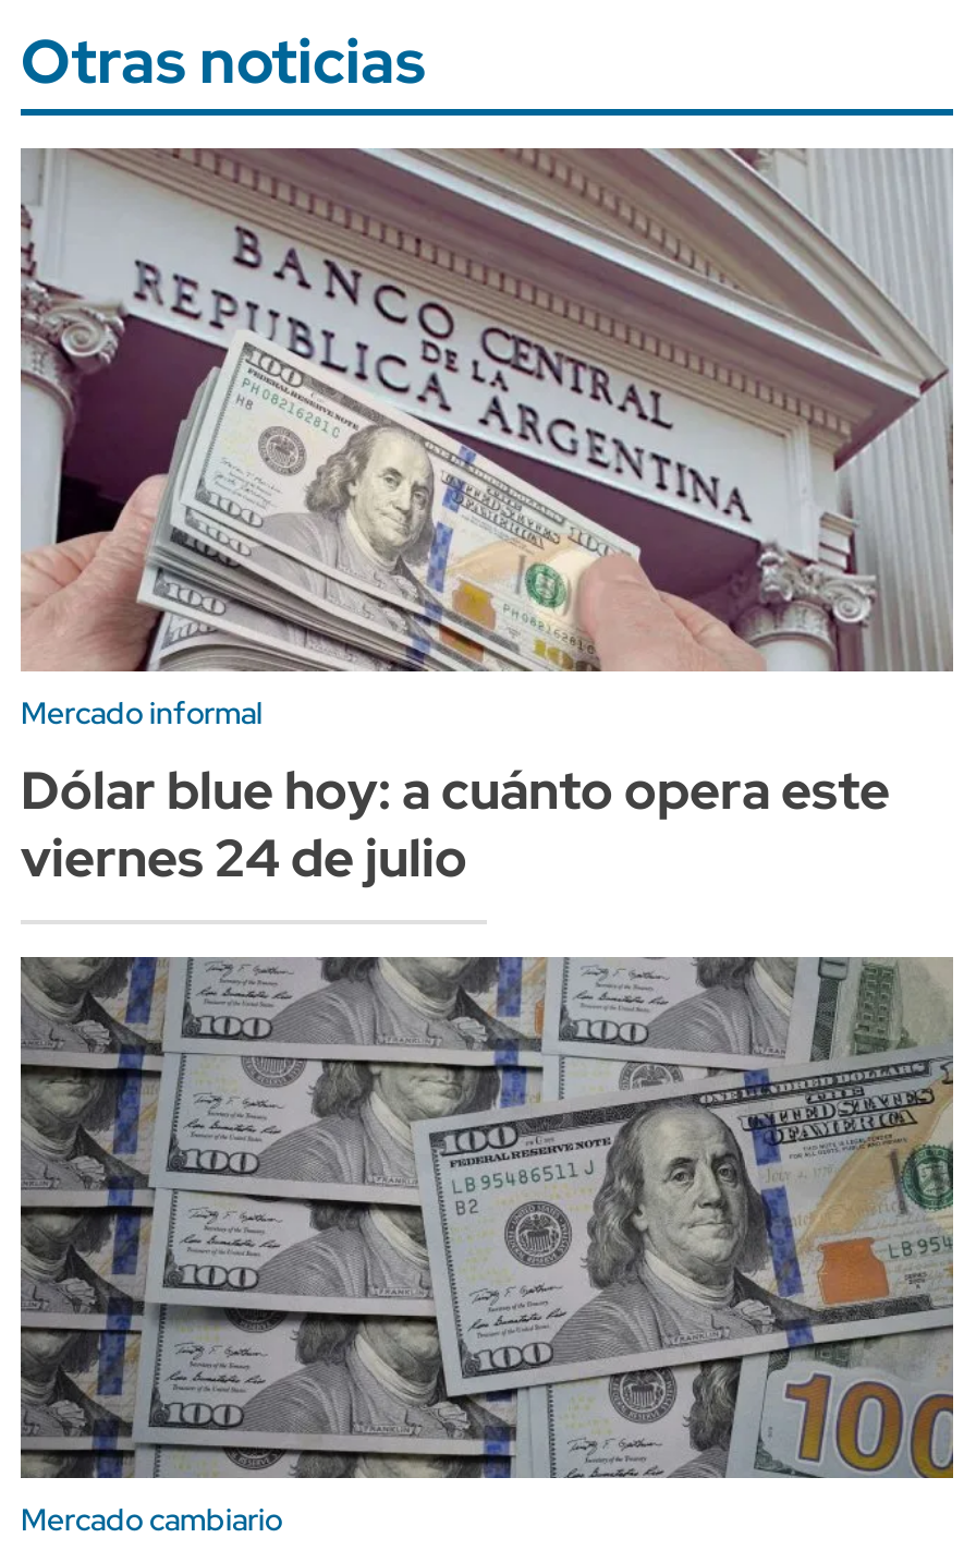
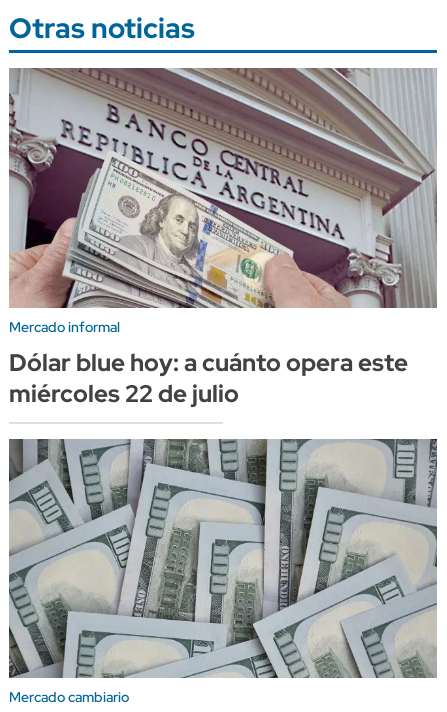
[21,823,467,891] viernes 24 de julio -> [9,378,239,409] miércoles 22 de julio
[21,957,953,1480] [image] -> [9,439,437,679] [image]

